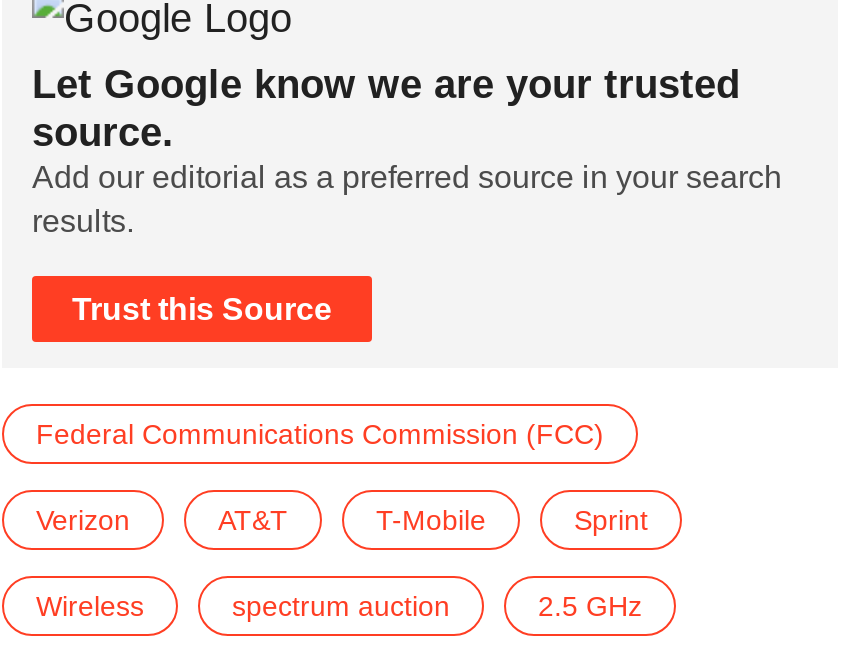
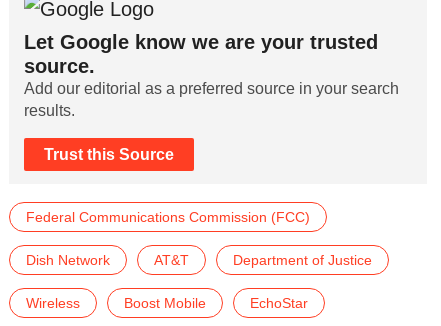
[36,505,130,537] Verizon -> [26,252,110,268] Dish Network
[376,505,648,537] T-Mobile | Sprint -> [233,252,372,268] Department of Justice
[232,591,642,623] spectrum auction | 2.5 GHz -> [124,295,308,311] Boost Mobile | EchoStar

